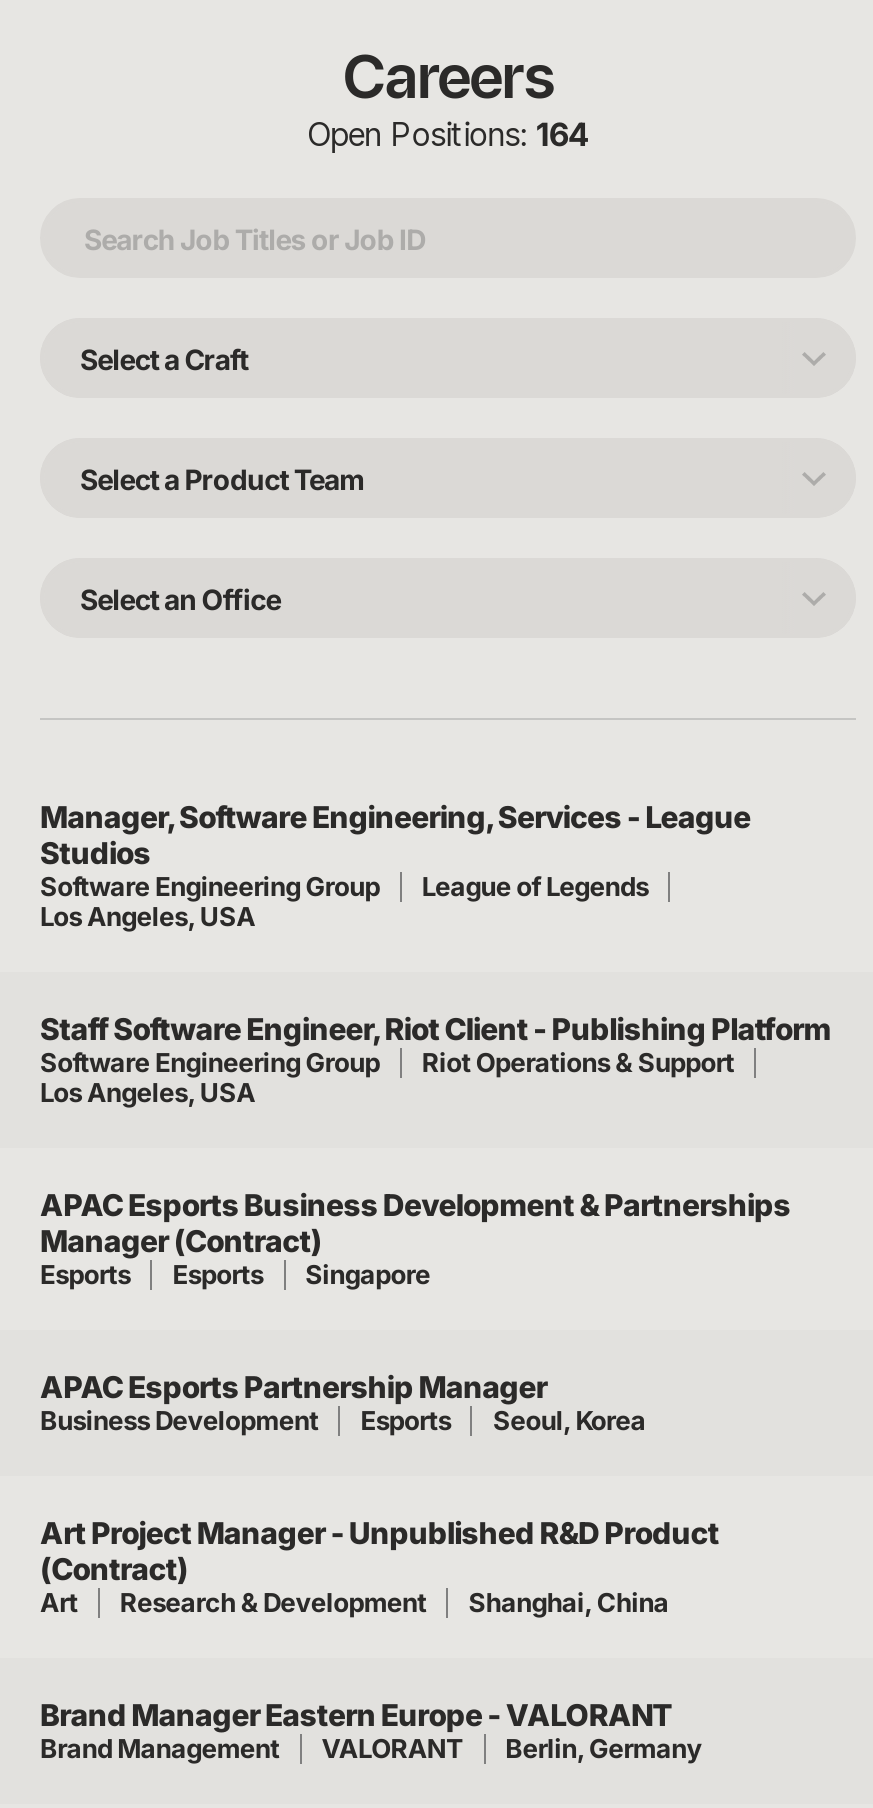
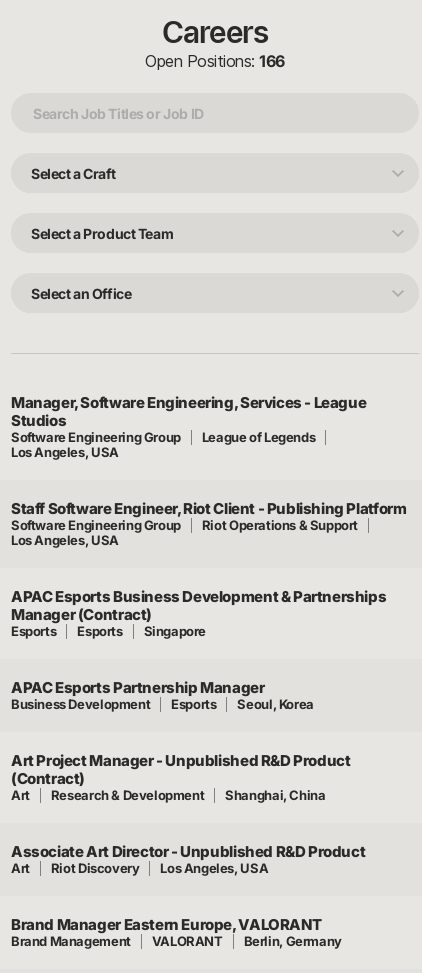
[307,114,589,154] Open Positions: 164 -> [145,51,285,71] Open Positions: 166
[40,1696,672,1734] Brand Manager Eastern Europe - VALORANT -> [11,842,365,934] Associate Art Director - Unpublished R&D Product | Art | Riot Discovery | Los Angeles, USA | Brand Manager Eastern Europe, VALORANT

